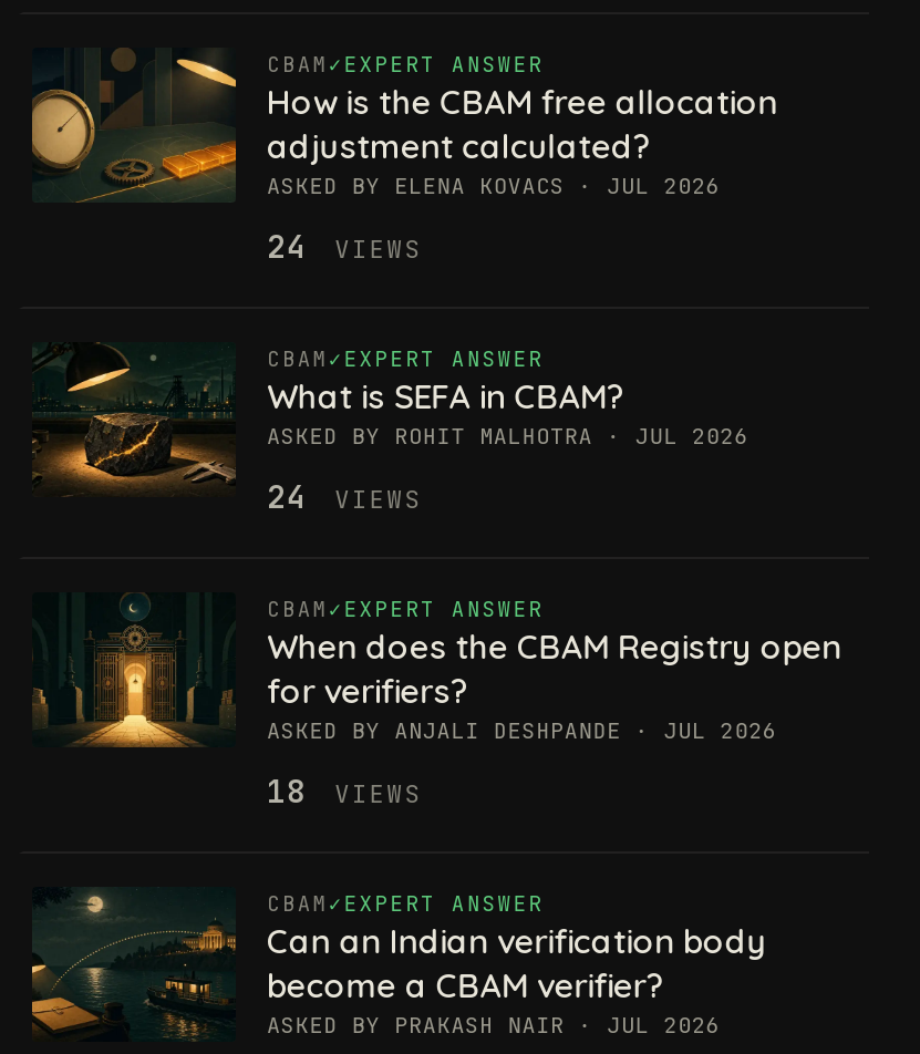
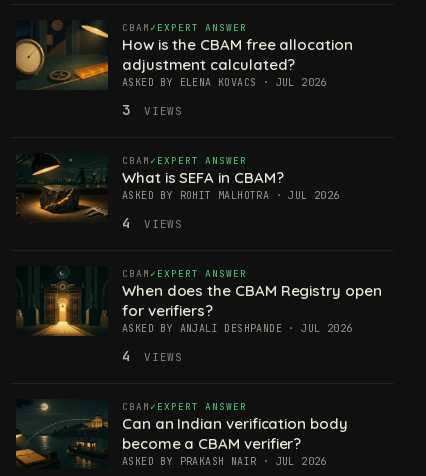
[267,227,422,267] 24 VIEWS -> [122,101,183,119] 3 VIEWS
[267,477,422,517] 24 VIEWS -> [122,214,183,232] 4 VIEWS
[267,772,422,812] 18 VIEWS -> [122,347,183,365] 4 VIEWS

